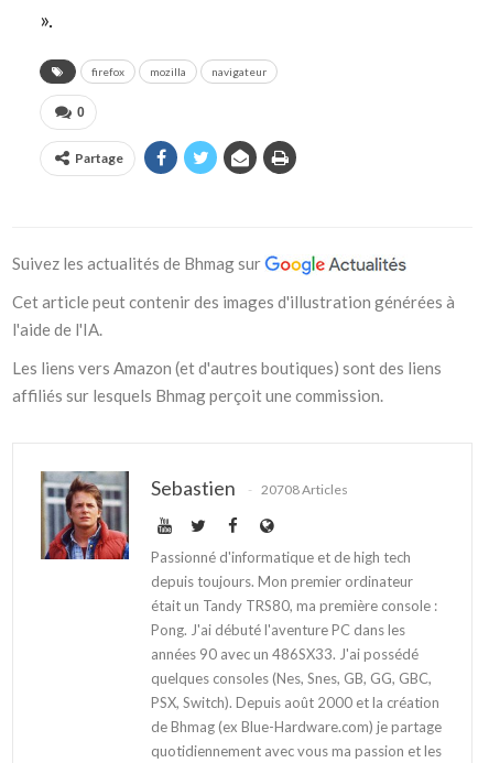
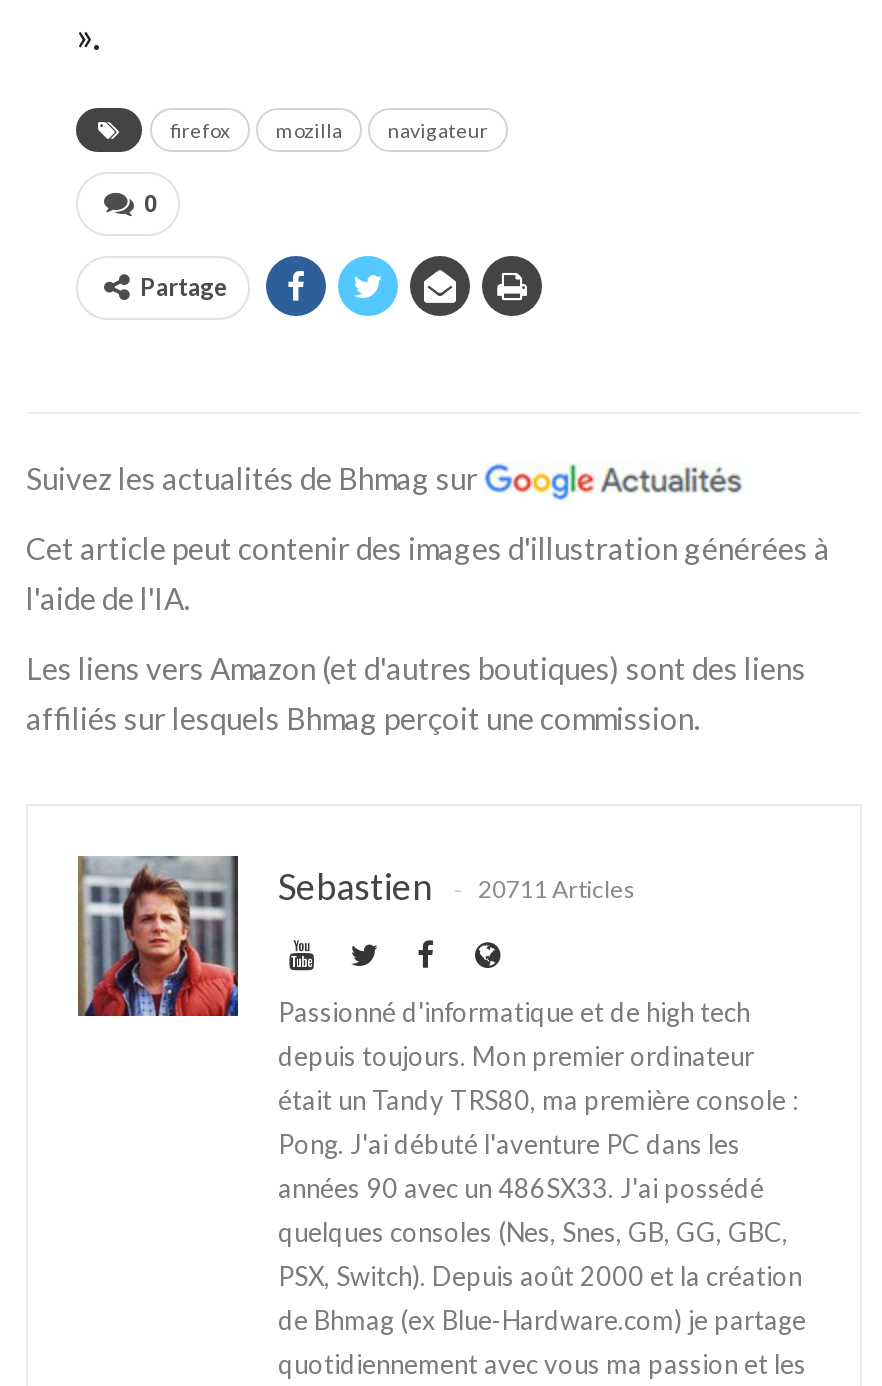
[151,475,348,500] Sebastien 20708 Articles -> [278,863,636,907] Sebastien 20711 Articles

